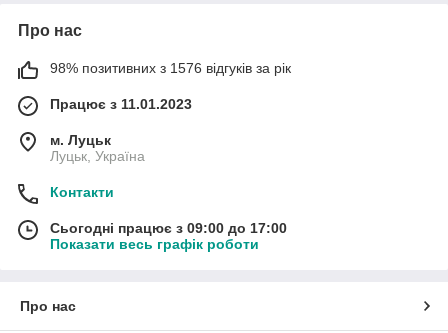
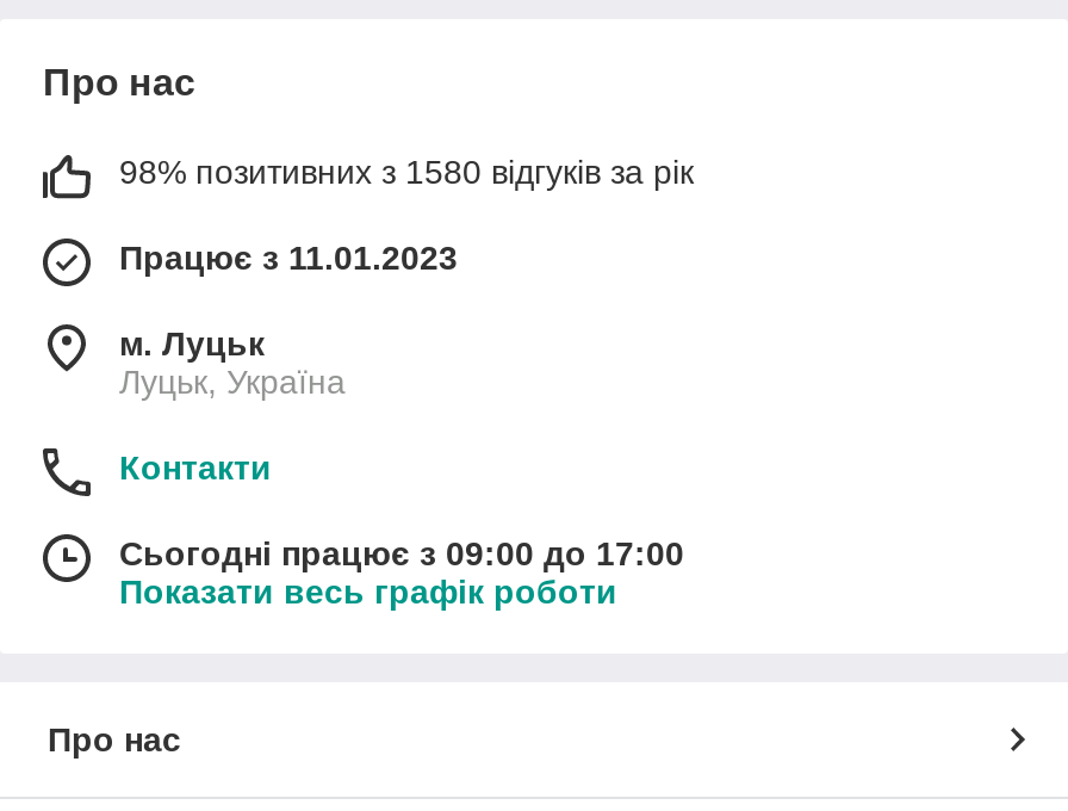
[50,60,291,76] 98% позитивних з 1576 відгуків за рік -> [119,152,694,190] 98% позитивних з 1580 відгуків за рік

